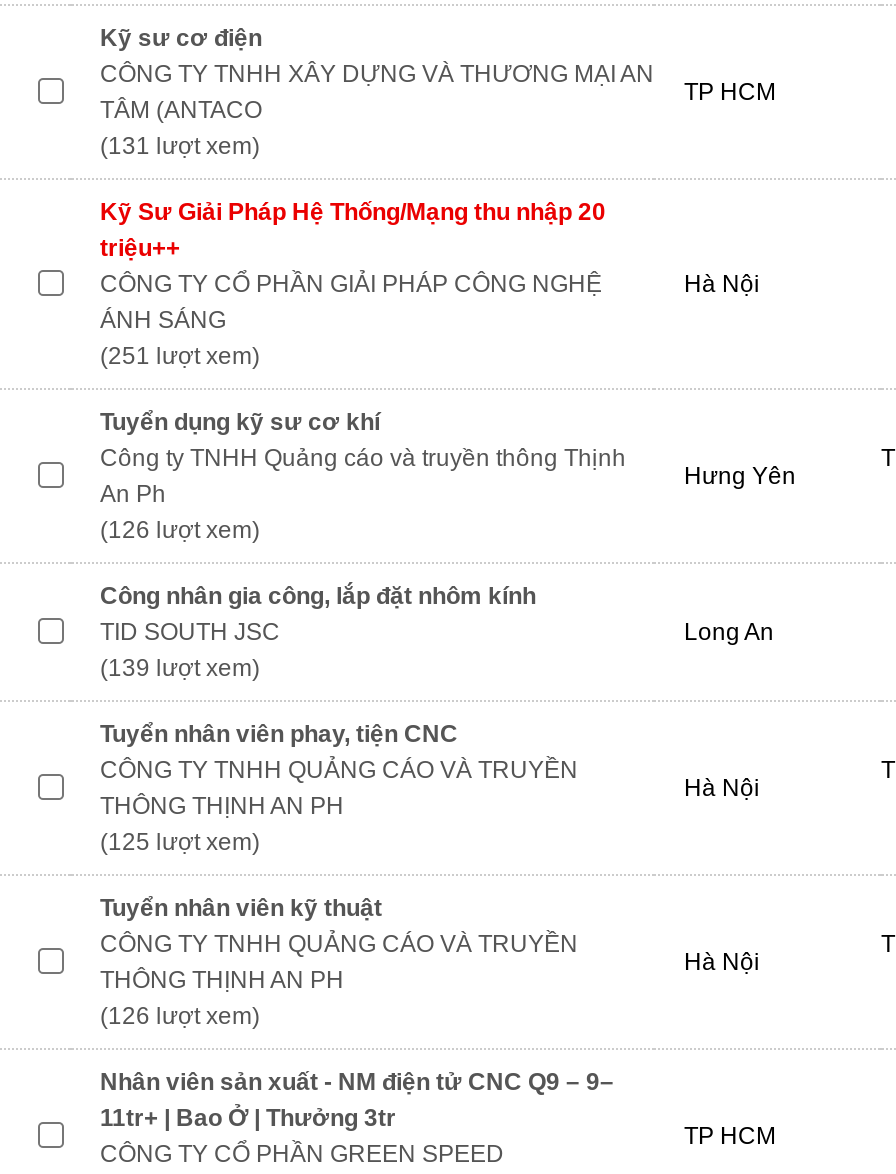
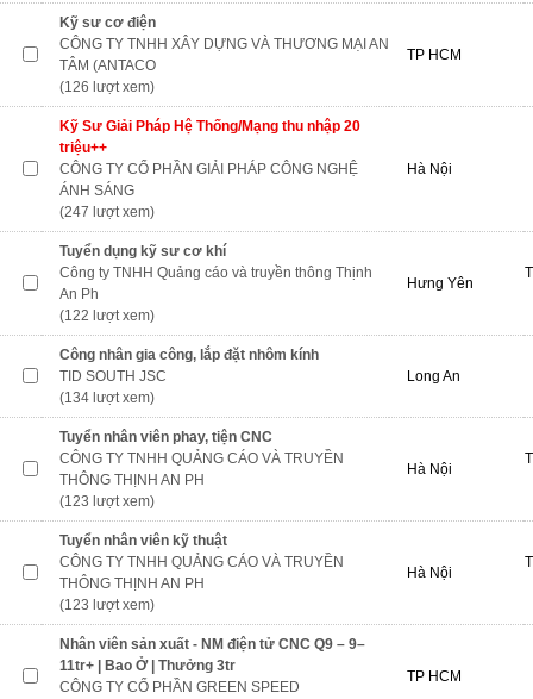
[100,132,260,160] (131 lượt xem) -> [59,79,155,95] (126 lượt xem)
[100,342,260,370] (251 lượt xem) -> [59,204,155,220] (247 lượt xem)
[100,516,260,544] (126 lượt xem) -> [59,307,155,324] (122 lượt xem)
[100,654,260,682] (139 lượt xem) -> [59,389,155,406] (134 lượt xem)
[100,828,260,856] (125 lượt xem) -> [59,493,155,510] (123 lượt xem)
[100,1002,260,1030] (126 lượt xem) -> [59,597,155,613] (123 lượt xem)

